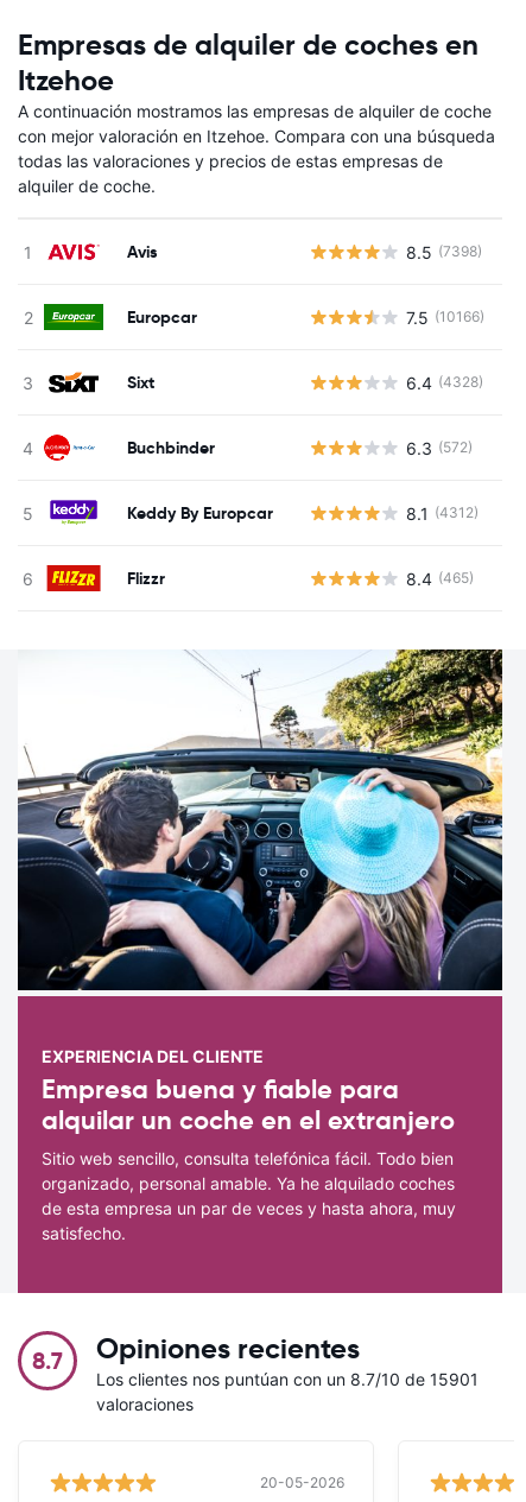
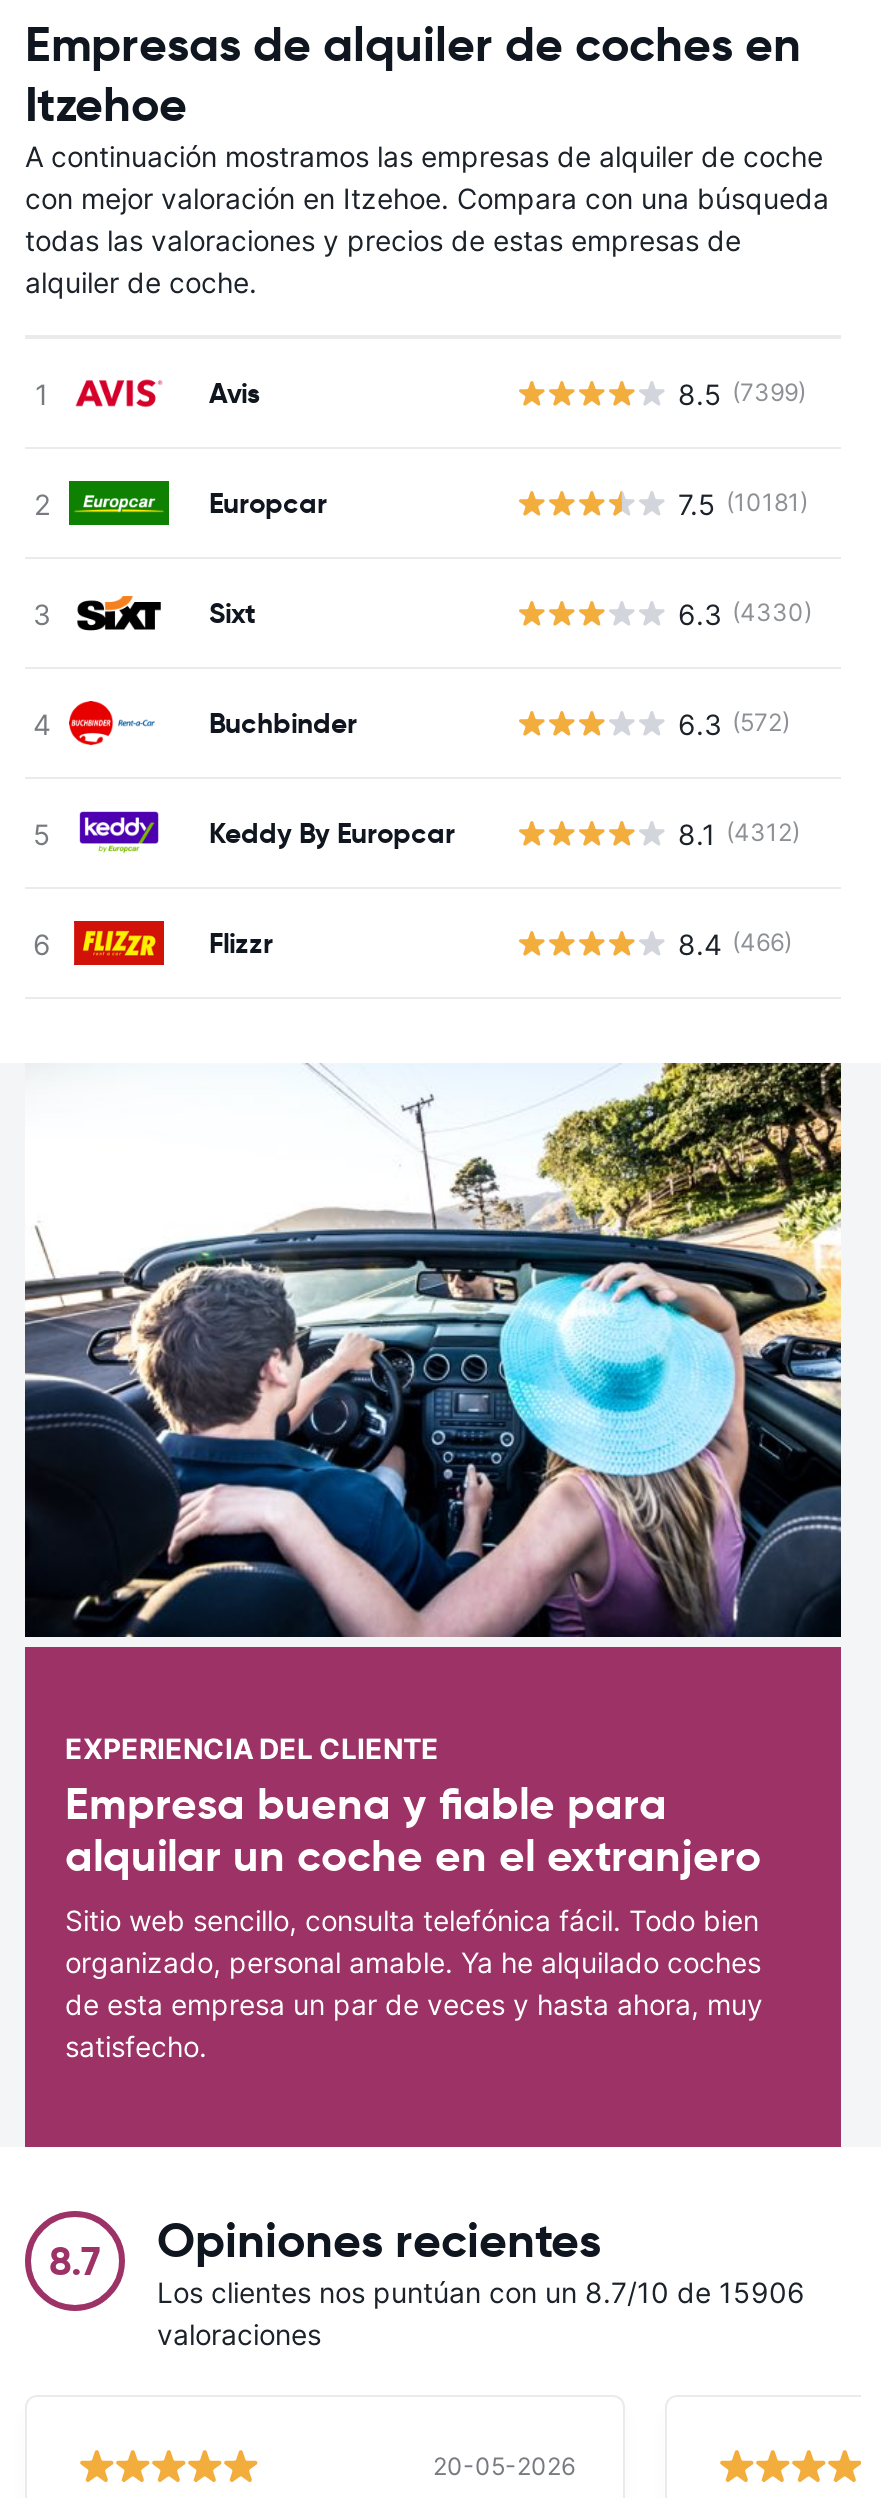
[405,242,481,262] 8.5 (7398) -> [678,376,806,410] 8.5 (7399)
[405,307,484,327] 7.5 (10166) -> [678,486,808,520] 7.5 (10181)
[405,372,483,392] 6.4 (4328) -> [678,596,812,630] 6.3 (4330)
[405,568,473,588] 8.4 (465) -> [678,926,792,960] 8.4 (466)
[96,1369,479,1389] Los clientes nos puntúan con un 8.7/10 de 15901 -> [157,2275,805,2309] Los clientes nos puntúan con un 8.7/10 de 15906

